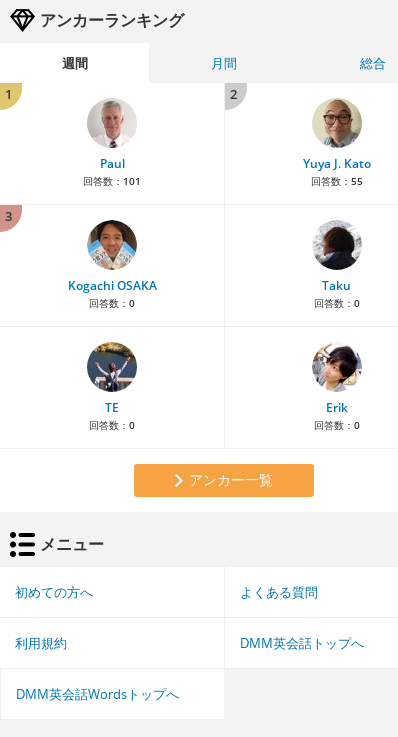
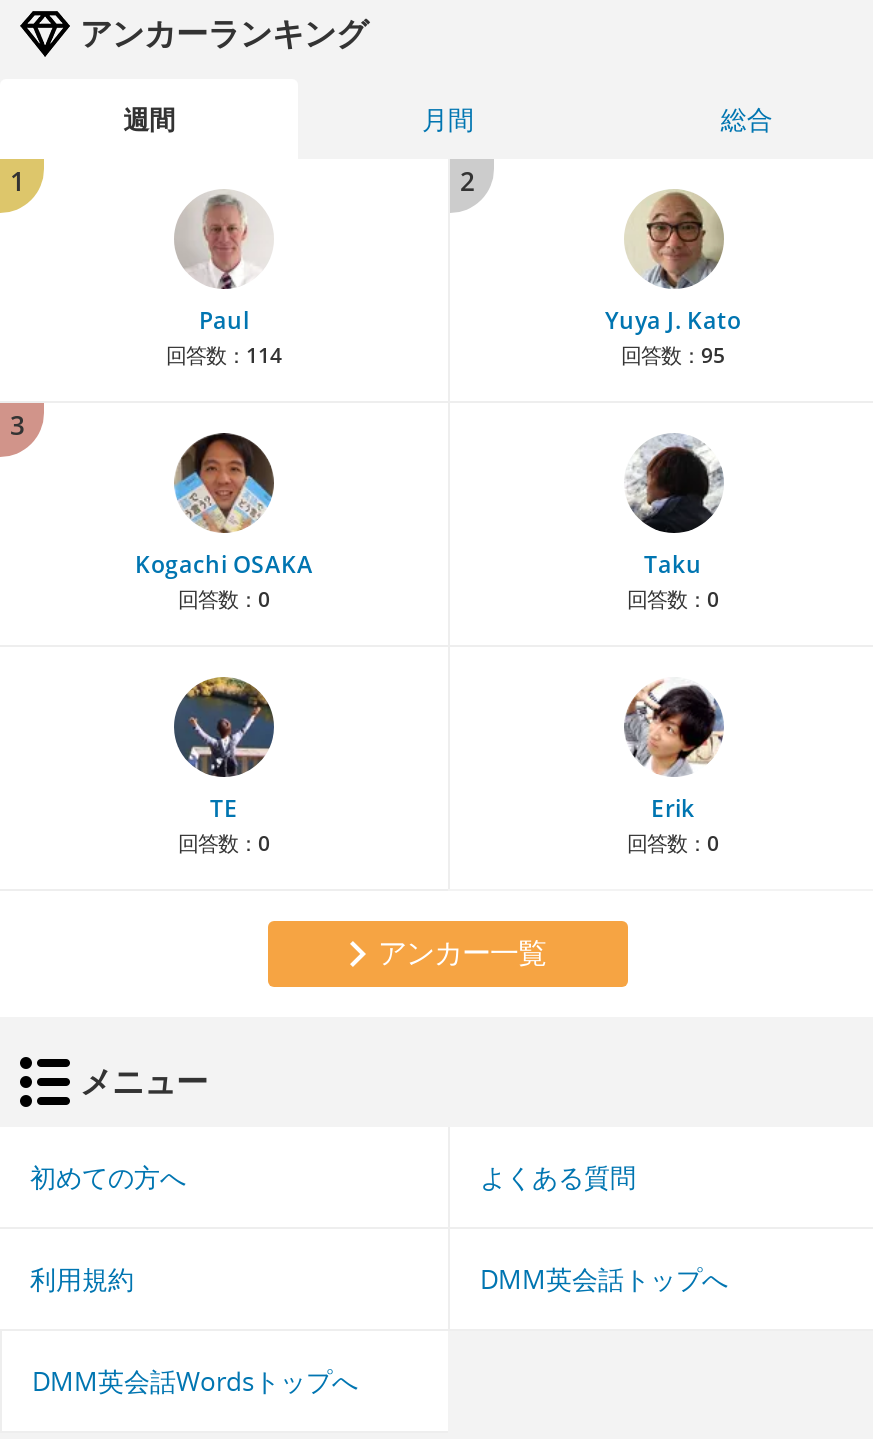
[83,174,141,188] 回答数：101 -> [166,341,282,369] 回答数：114
[310,174,362,188] 回答数：55 -> [621,341,725,369] 回答数：95

